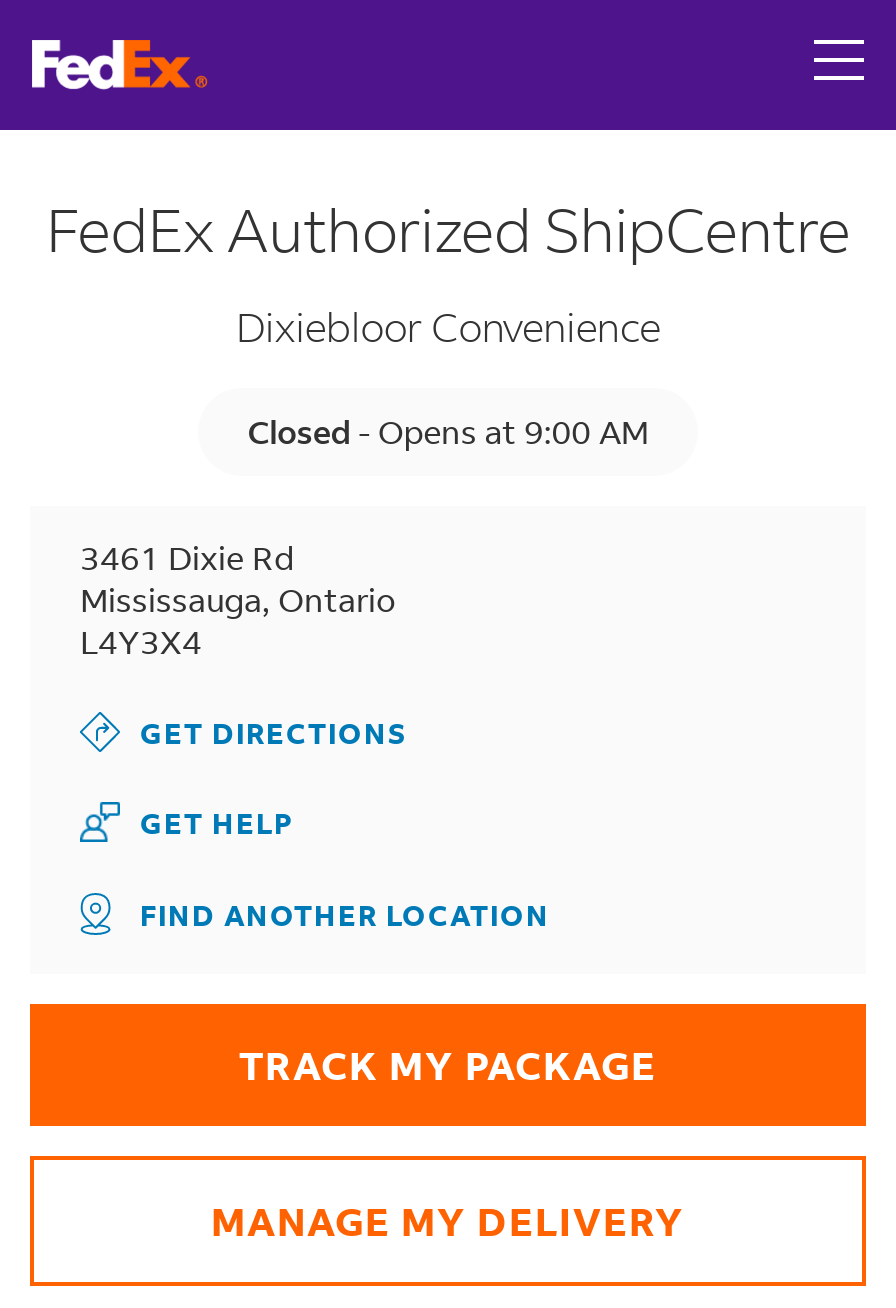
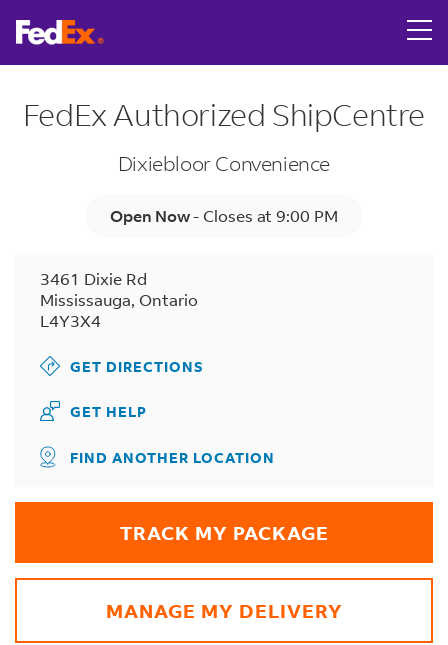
[247,410,649,452] Closed - Opens at 9:00 AM -> [110,205,338,226] Open Now - Closes at 9:00 PM

